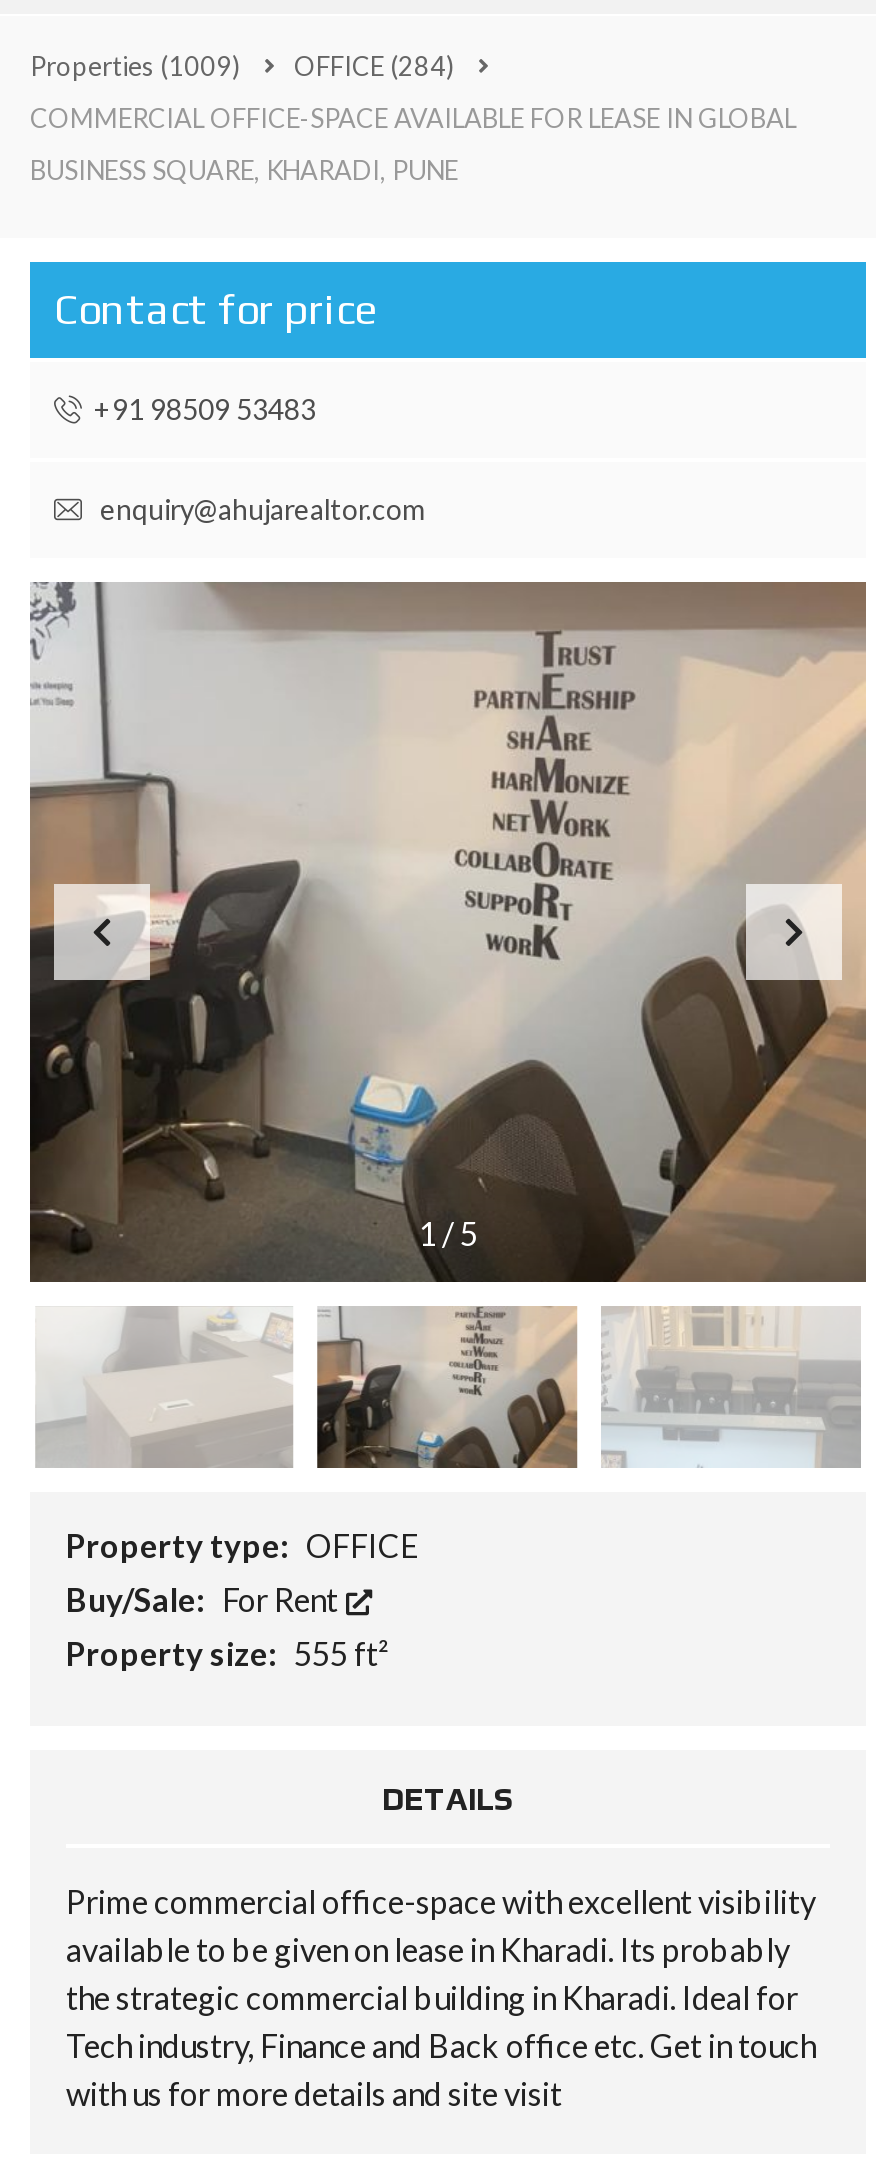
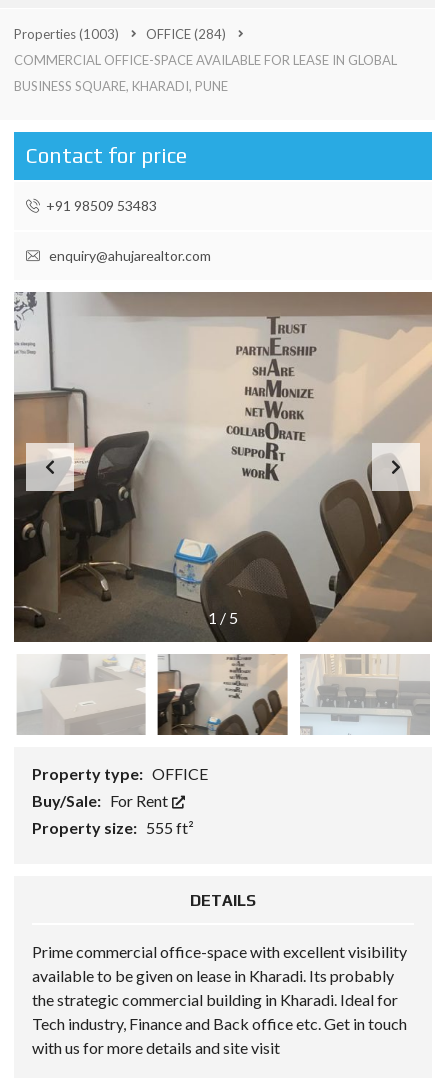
[30,50,454,82] Properties (1009) OFFICE (284) -> [14,26,226,42] Properties (1003) OFFICE (284)

